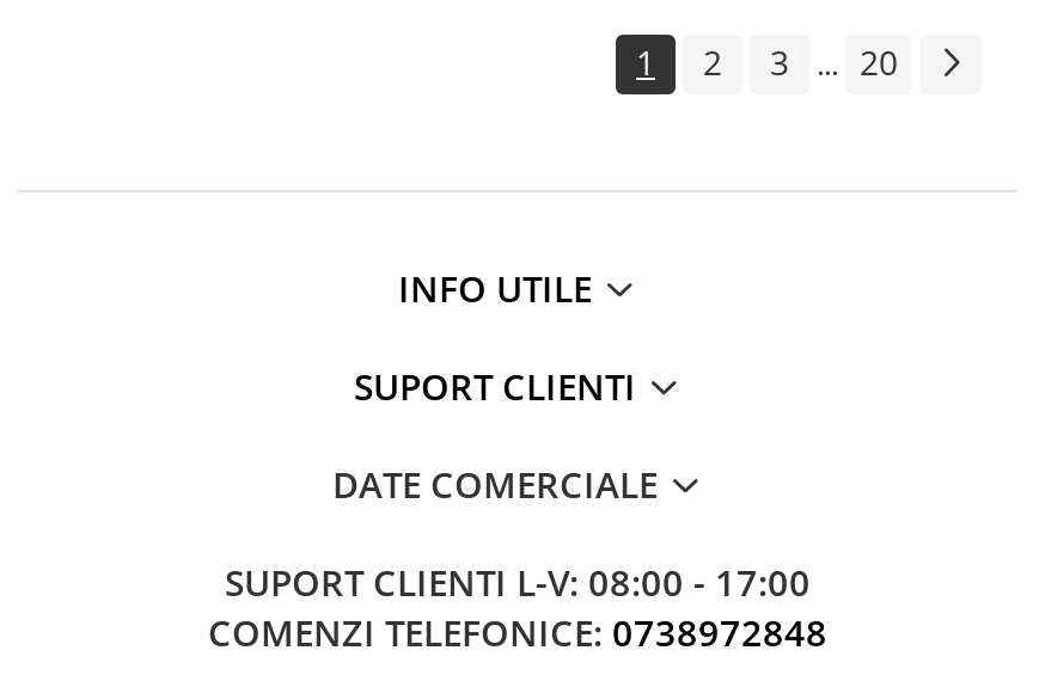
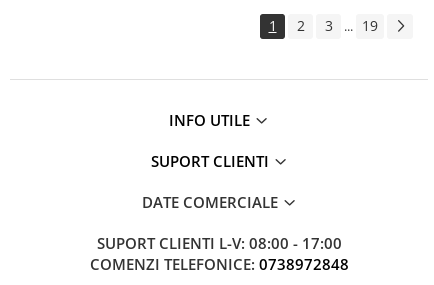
[636,39,898,85] 1 2 3 ... 20 -> [268,16,378,35] 1 2 3 ... 19

